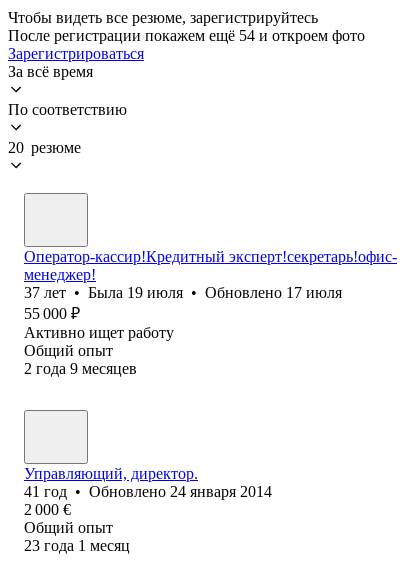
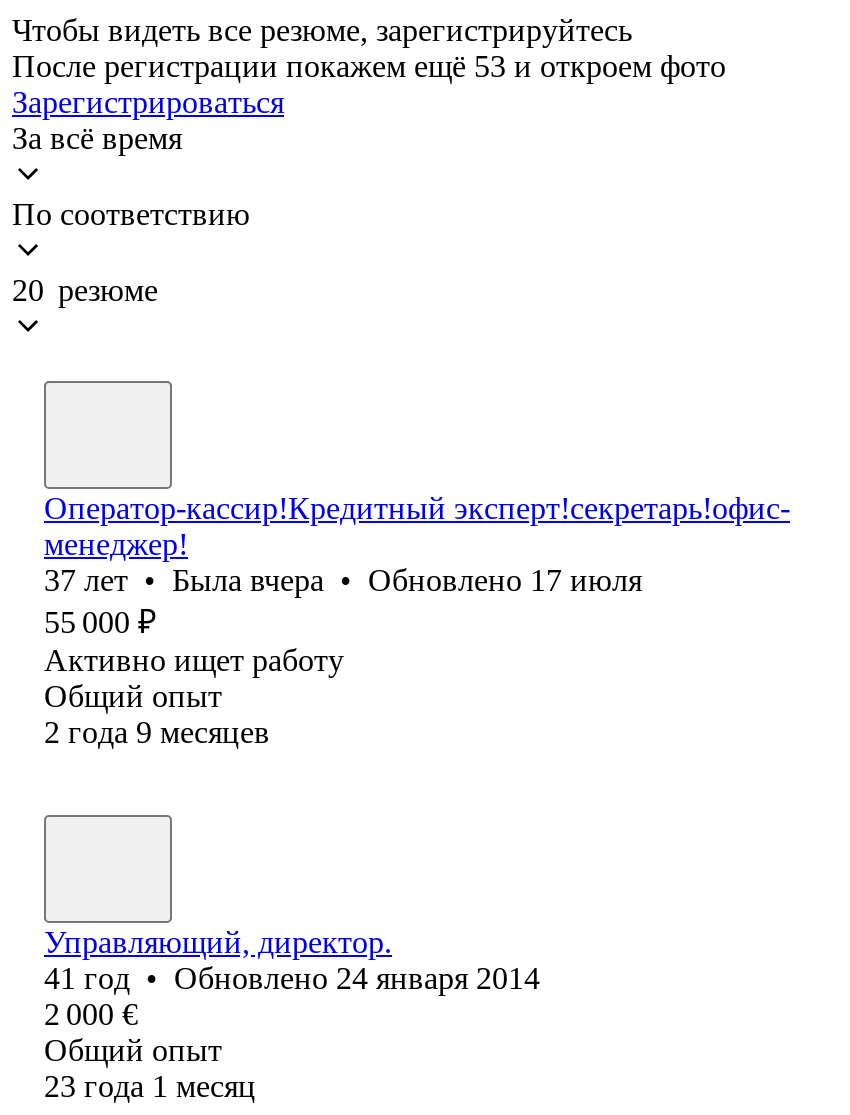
[8,27,365,44] После регистрации покажем ещё 54 и откроем фото -> [12,49,726,83] После регистрации покажем ещё 53 и откроем фото
[24,284,342,301] 37 лет • Была 19 июля • Обновлено 17 июля -> [44,563,642,597] 37 лет • Была вчера • Обновлено 17 июля

